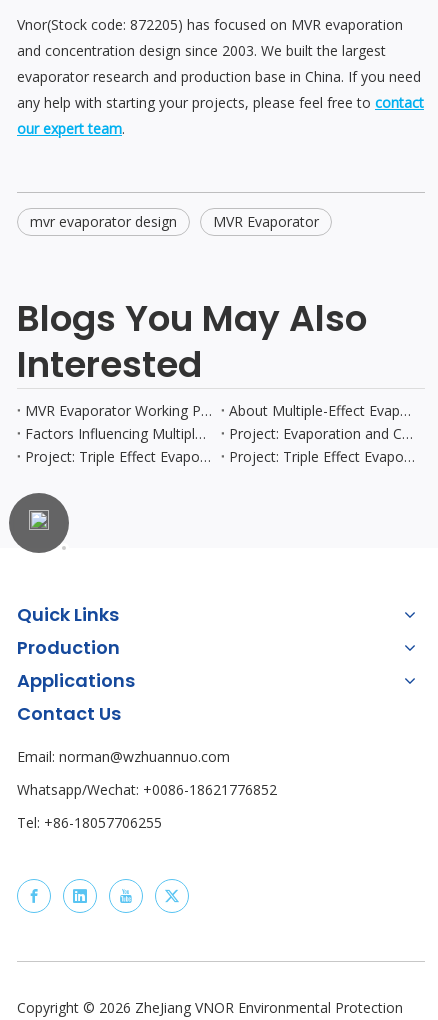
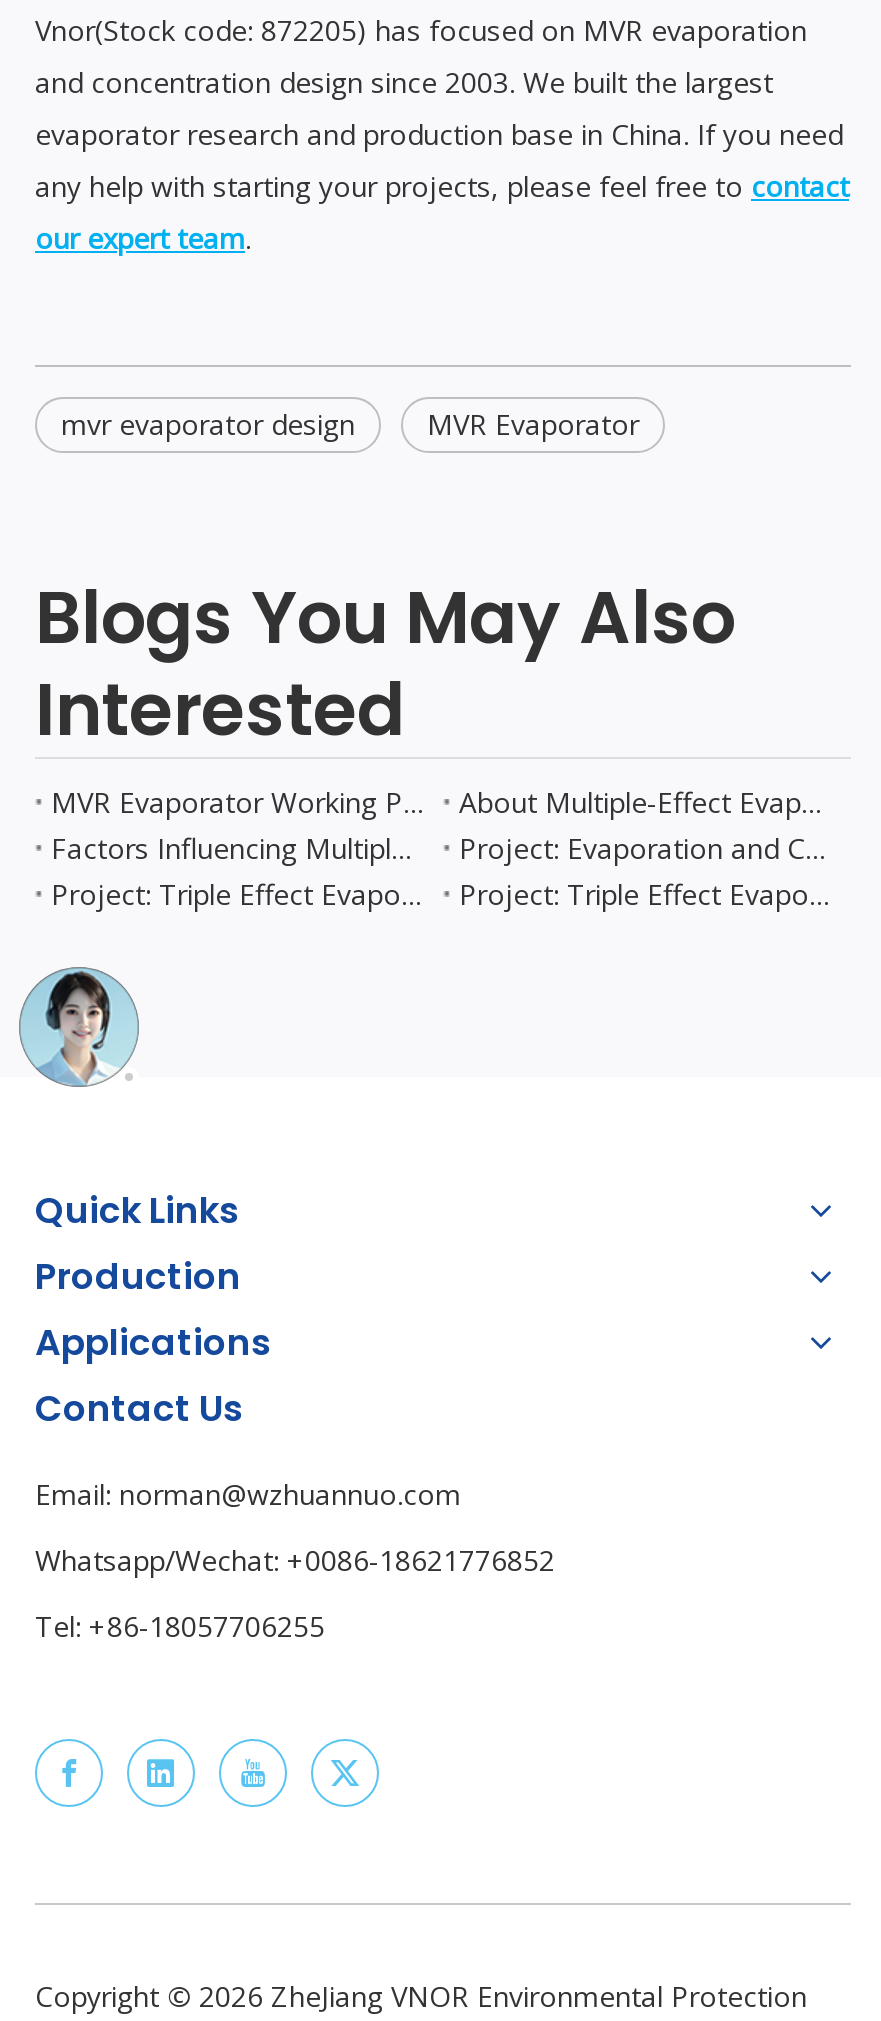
[9,493,69,553] [image] -> [19,967,137,1087] [image]

